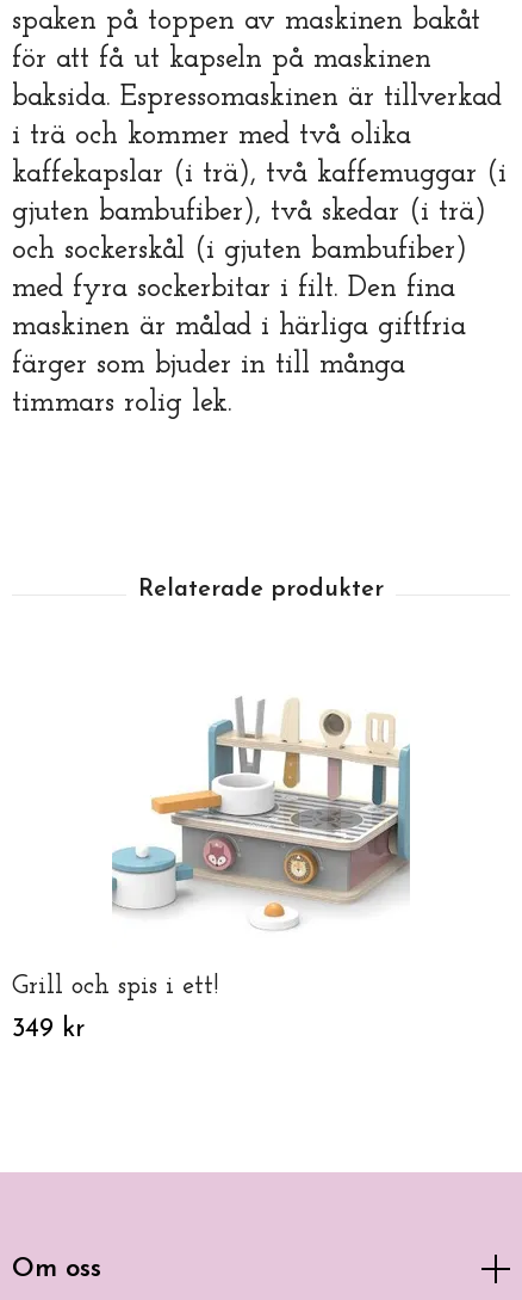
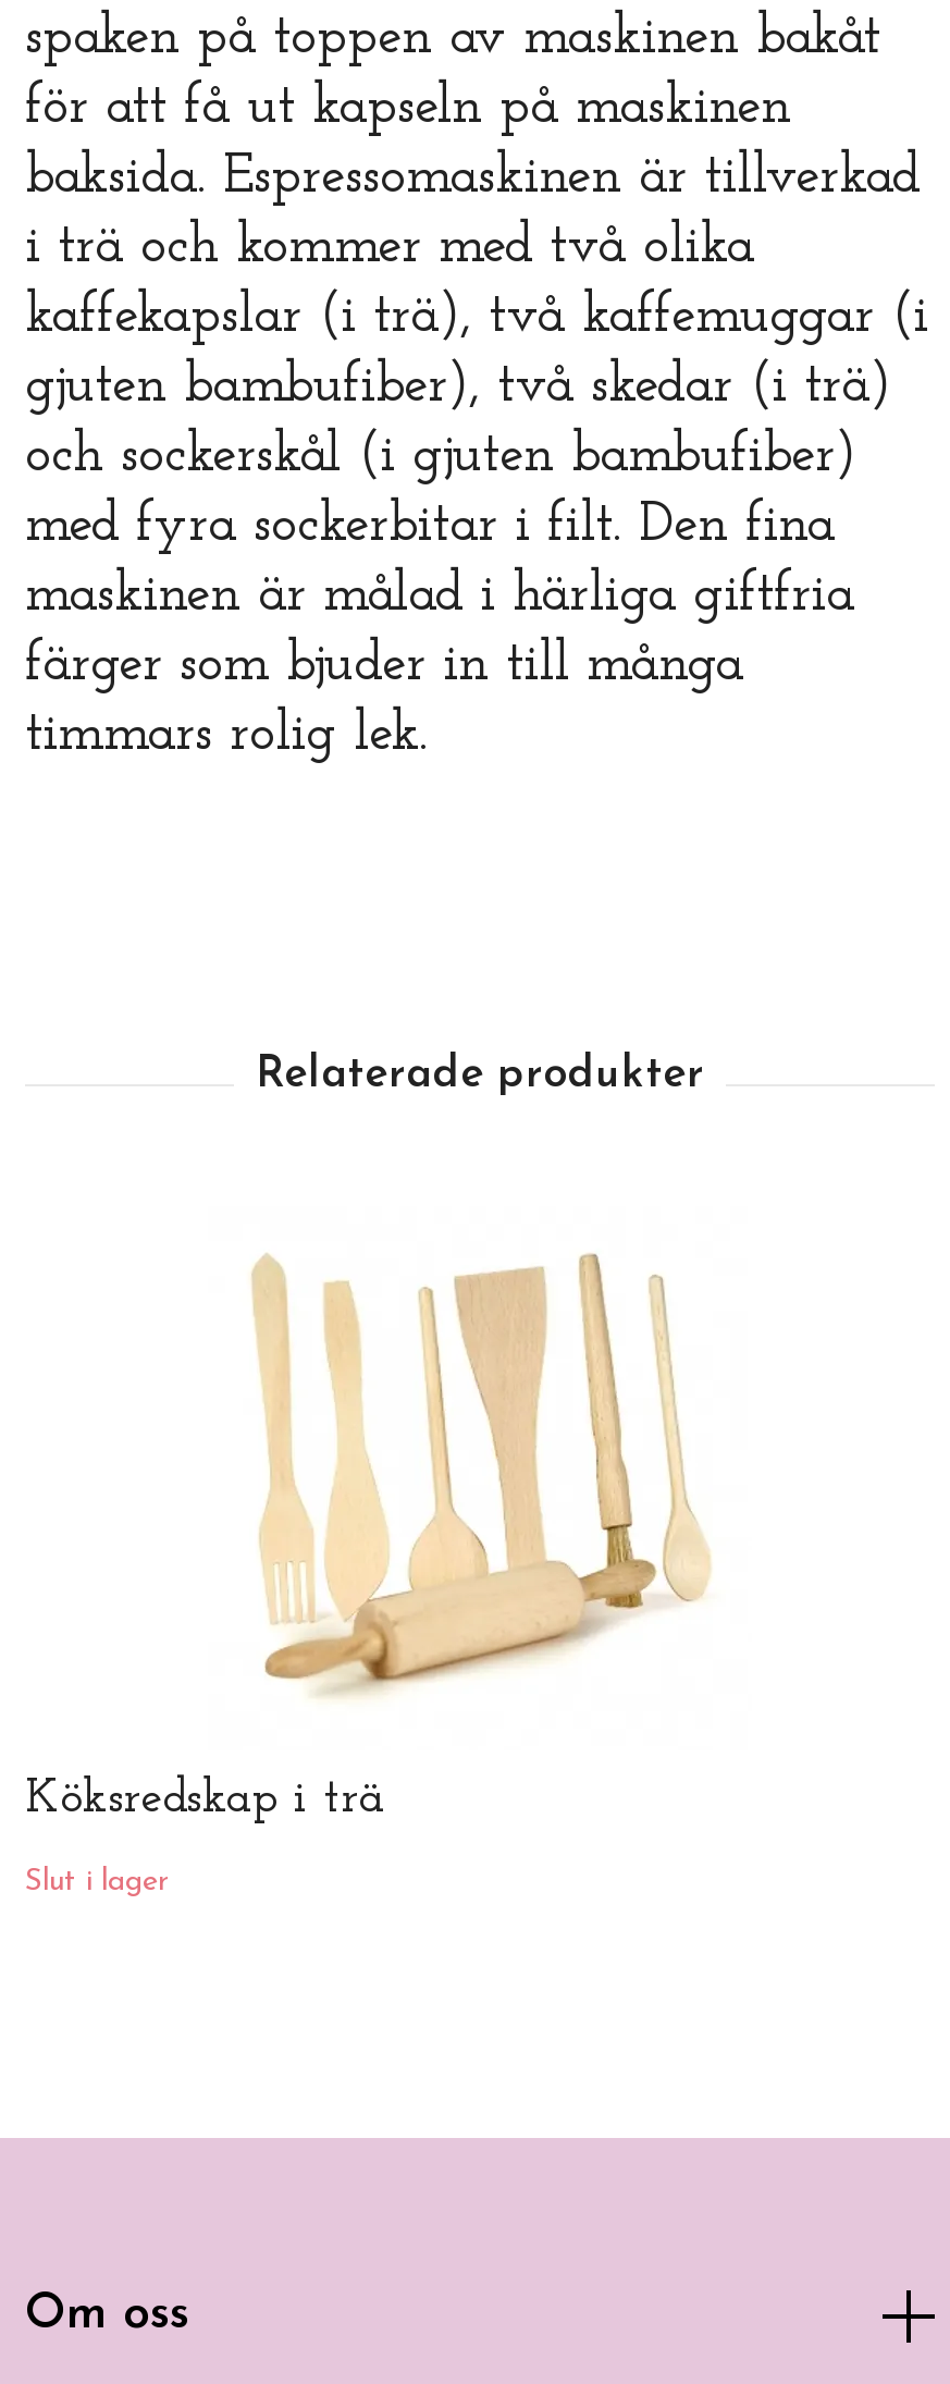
[12,688,411,1000] [image] | Grill och spis i ett! -> [25,1252,752,1824] [image] | Köksredskap i trä
[12,1016,85,1043] 349 kr -> [25,1866,169,1898] Slut i lager

